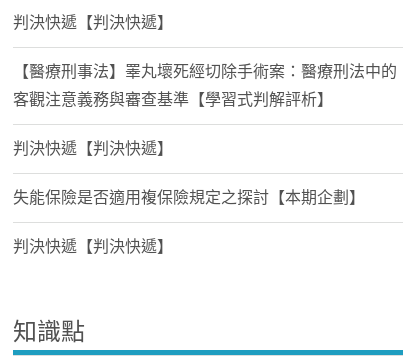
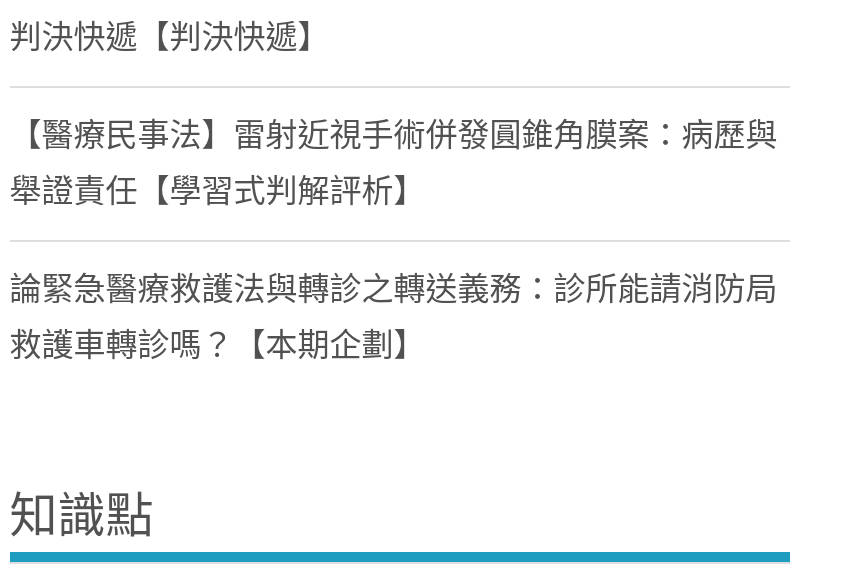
[13,63,397,255] 【醫療刑事法】睪丸壞死經切除手術案：醫療刑法中的 | 客觀注意義務與審查基準【學習式判解評析】 | 判決快遞【判決快遞】 | 失能保險是否適用複保險規定之探討【本期企劃】 | 判決快遞【判決快遞】 -> [10,118,778,362] 【醫療民事法】雷射近視手術併發圓錐角膜案：病歷與 | 舉證責任【學習式判解評析】 | 論緊急醫療救護法與轉診之轉送義務：診所能請消防局 | 救護車轉診嗎？【本期企劃】

